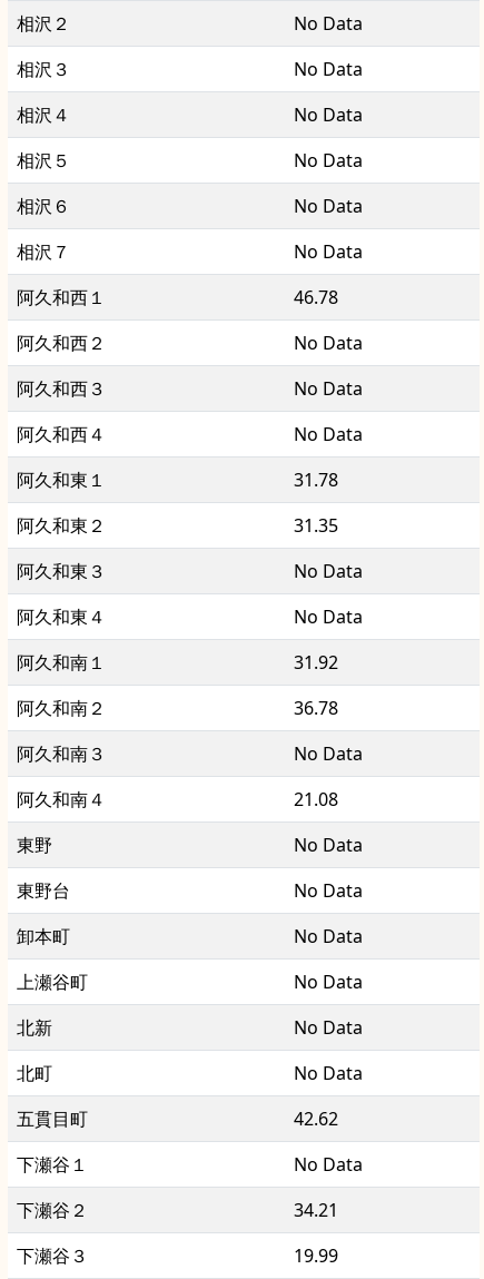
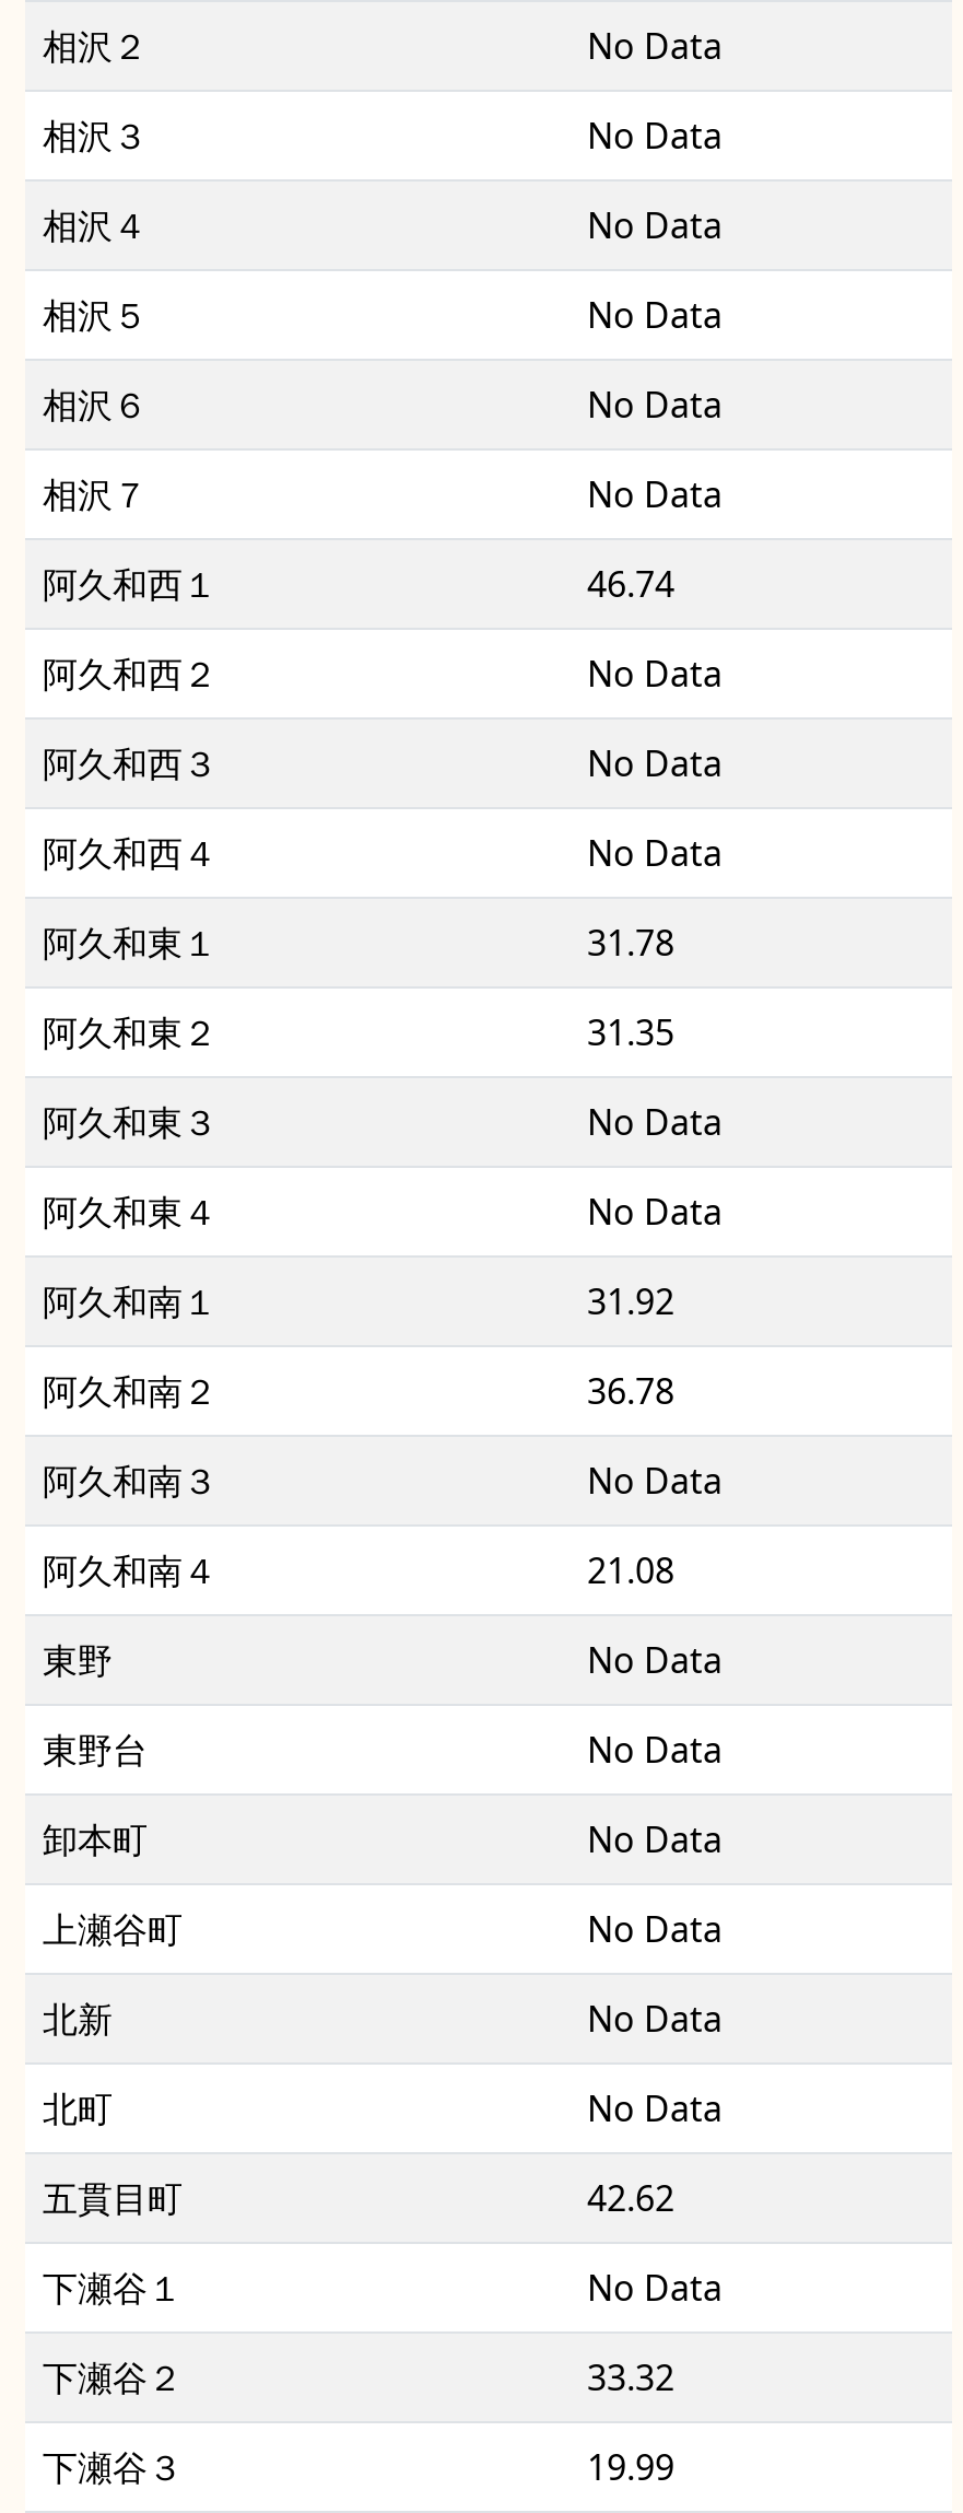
[294,285,338,310] 46.78 -> [587,561,674,609] 46.74
[294,1198,338,1223] 34.21 -> [587,2354,674,2402] 33.32

